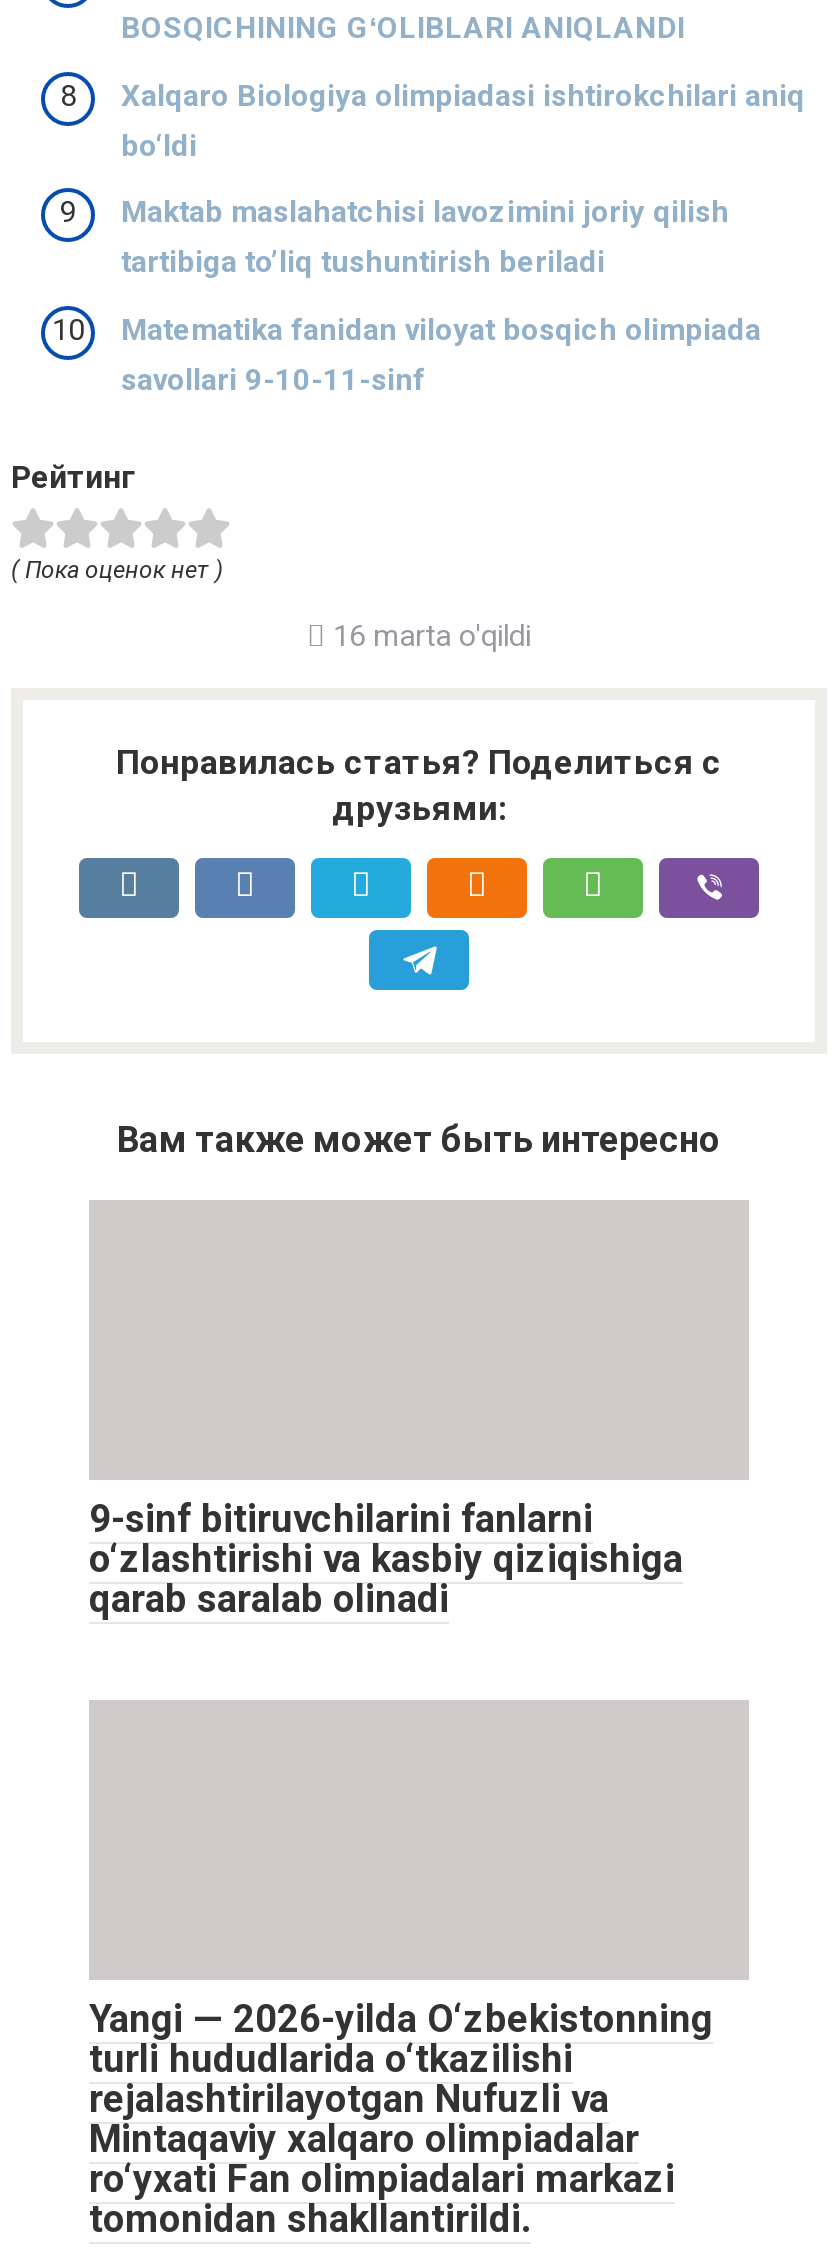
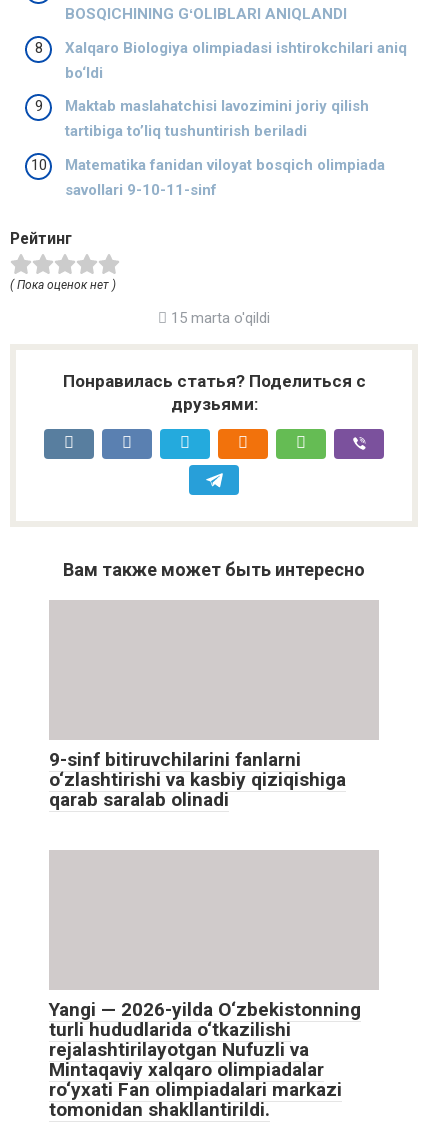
[325,619,531,655] 16 marta o'qildi -> [167,309,270,327] 15 marta o'qildi

